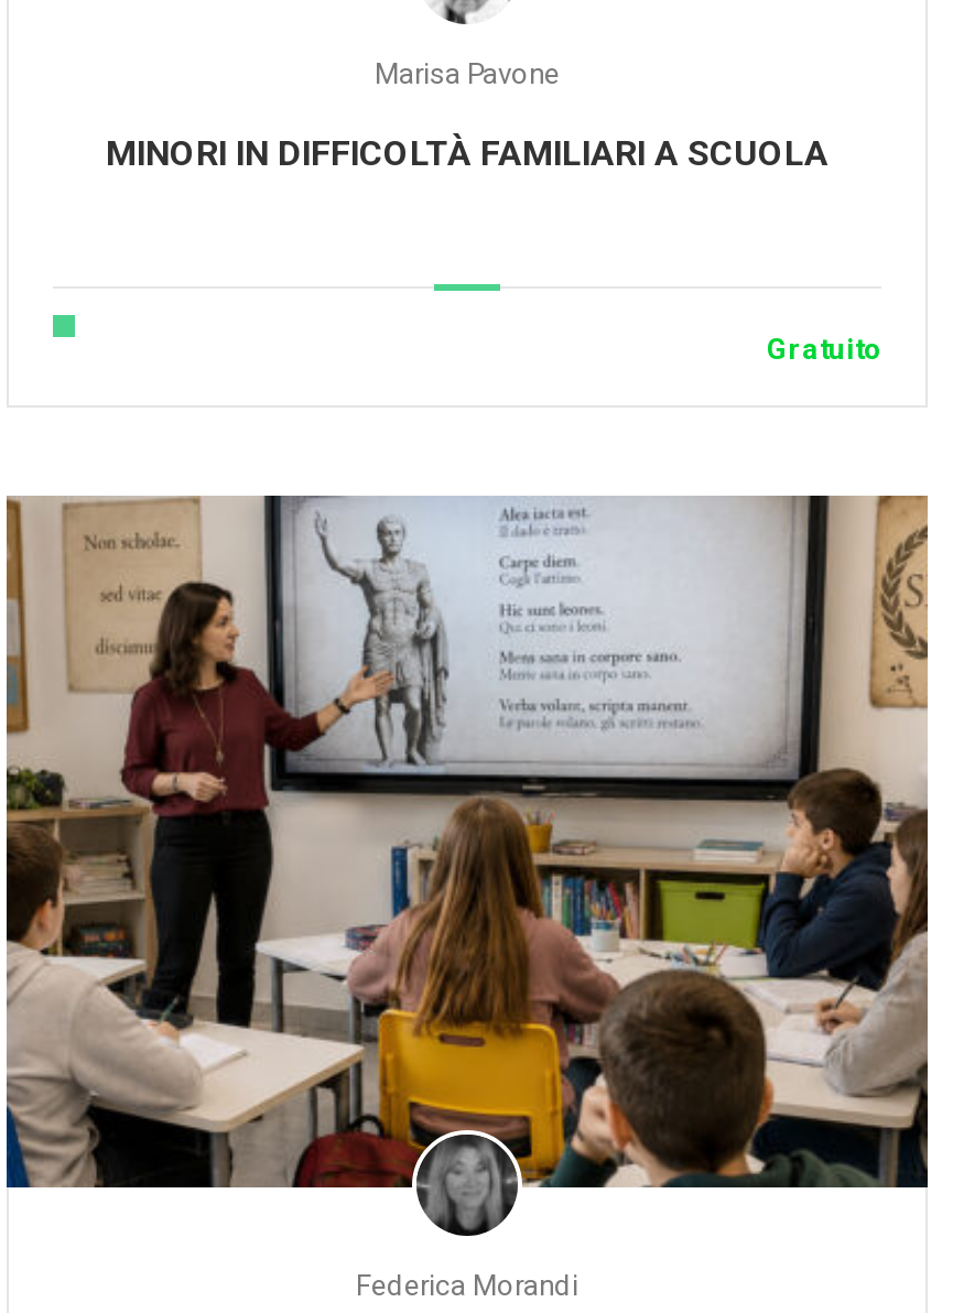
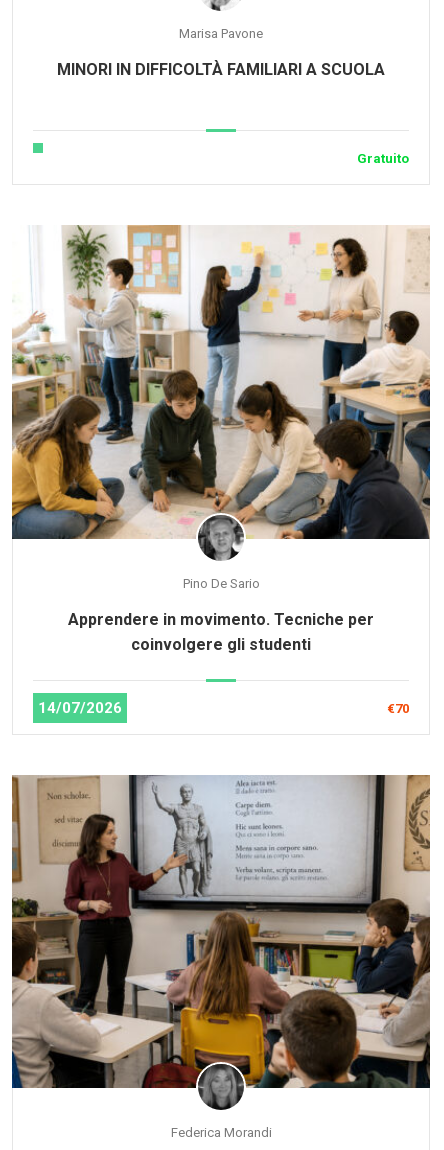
none -> [11,225,431,717] [image] | Pino De Sario | Apprendere in movimento. Tecniche per | coinvolgere gli studenti | 14/07/2026 | €70

